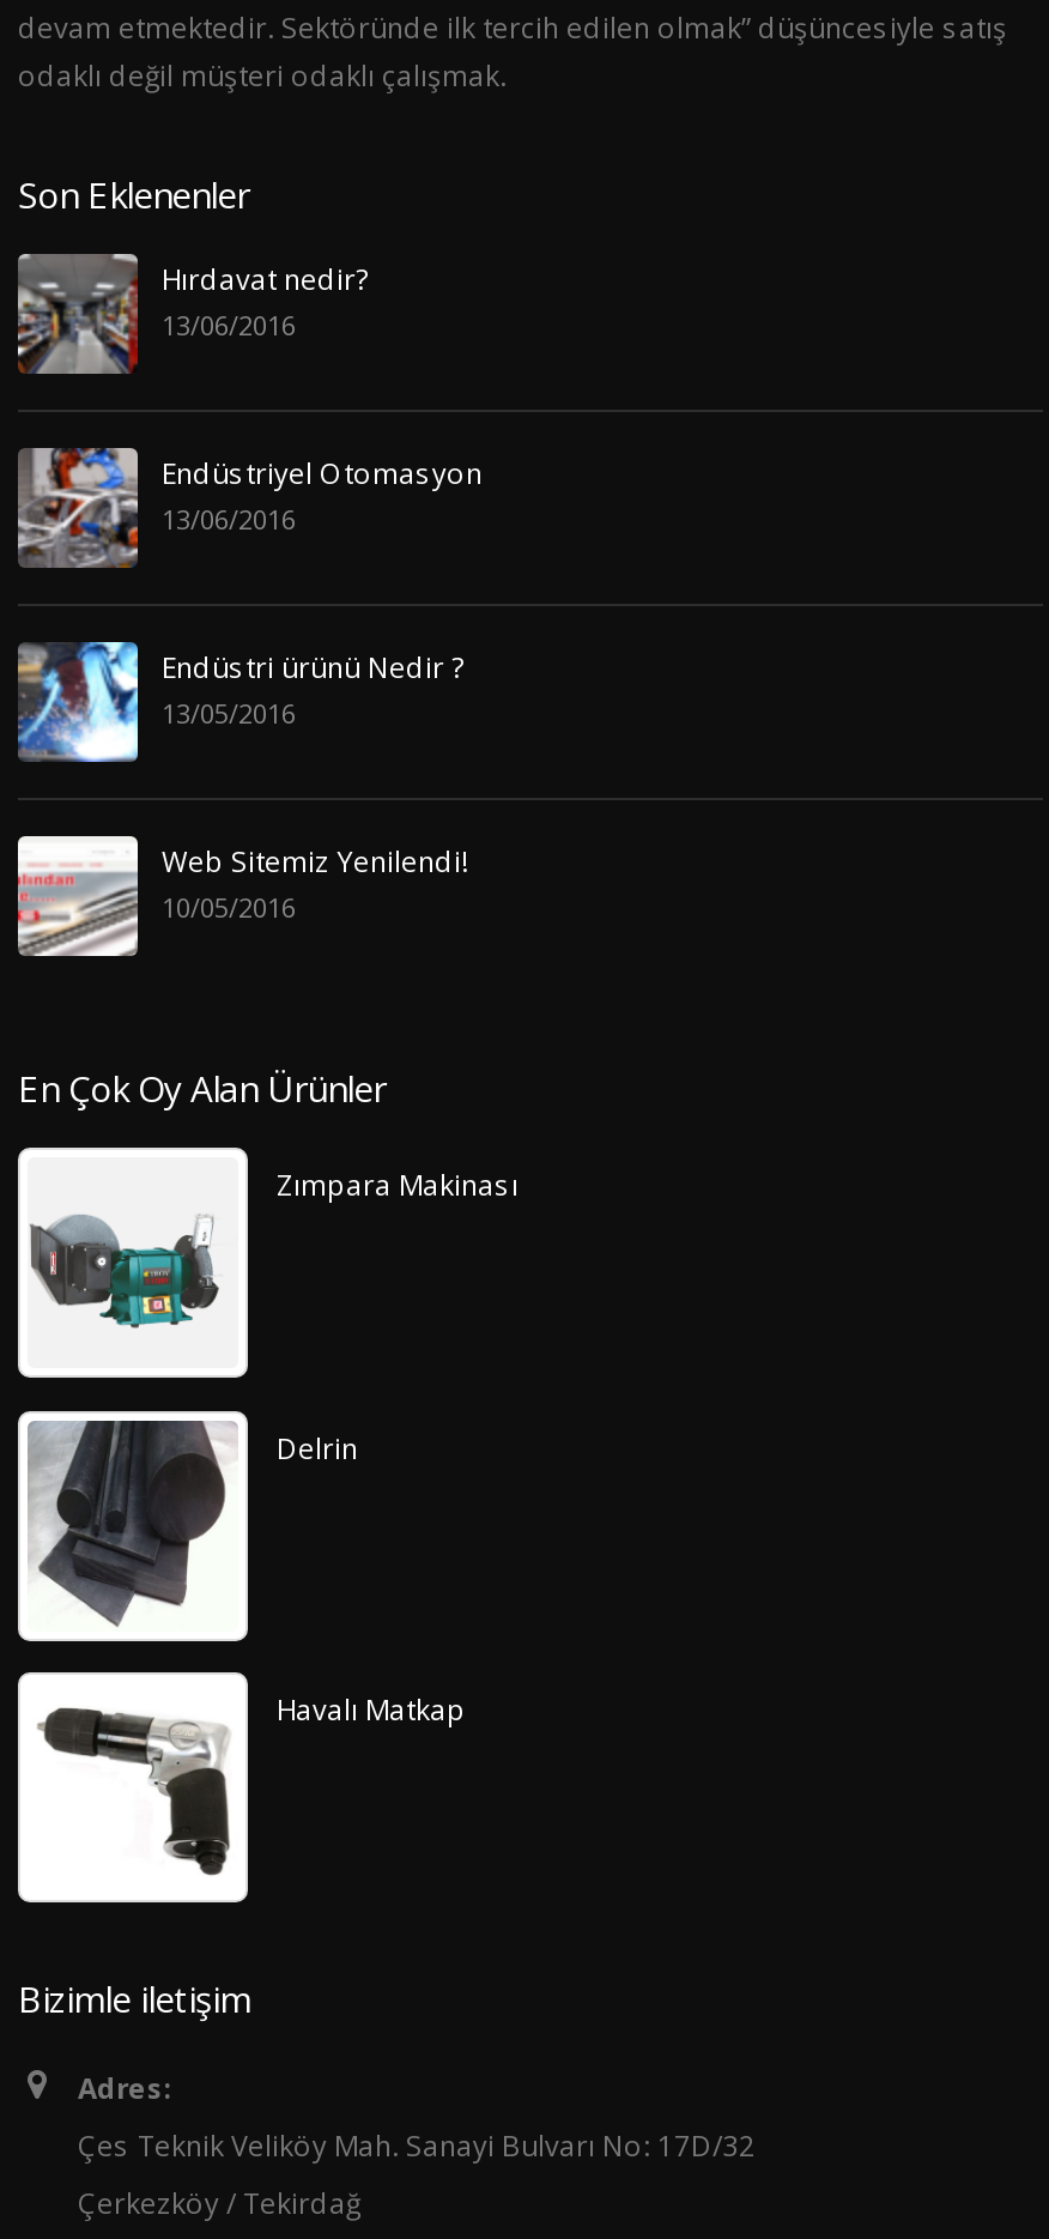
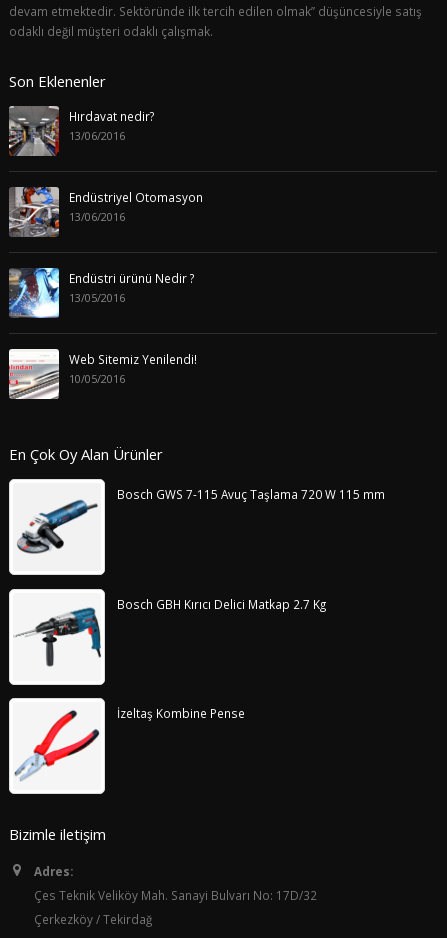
[30,1165,519,1330] [image] | Zımpara Makinası -> [15,486,385,555] [image] | Bosch GWS 7-115 Avuç Taşlama 720 W 115 mm
[28,1418,358,1627] [image] | Delrin -> [14,593,326,678] [image] | Bosch GBH Kırıcı Delici Matkap 2.7 Kg
[32,1689,466,1876] [image] | Havalı Matkap -> [14,705,245,782] [image] | İzeltaş Kombine Pense

